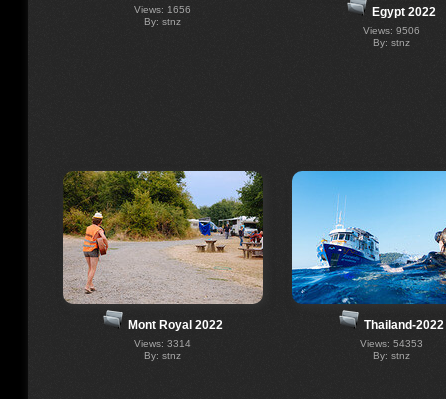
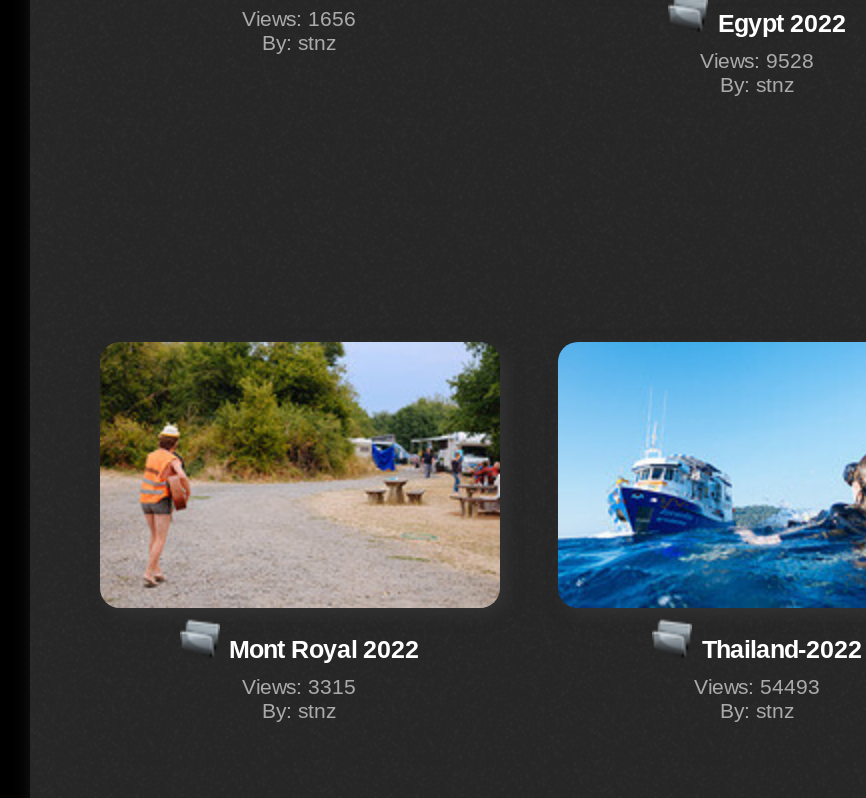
[363,25,420,36] Views: 9506 -> [700,51,814,73] Views: 9528
[134,338,191,349] Views: 3314 -> [242,677,356,699] Views: 3315
[360,338,423,349] Views: 54353 -> [694,677,820,699] Views: 54493

